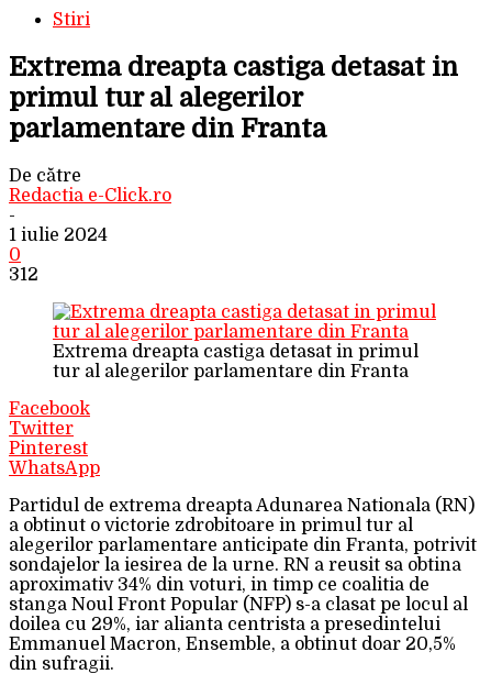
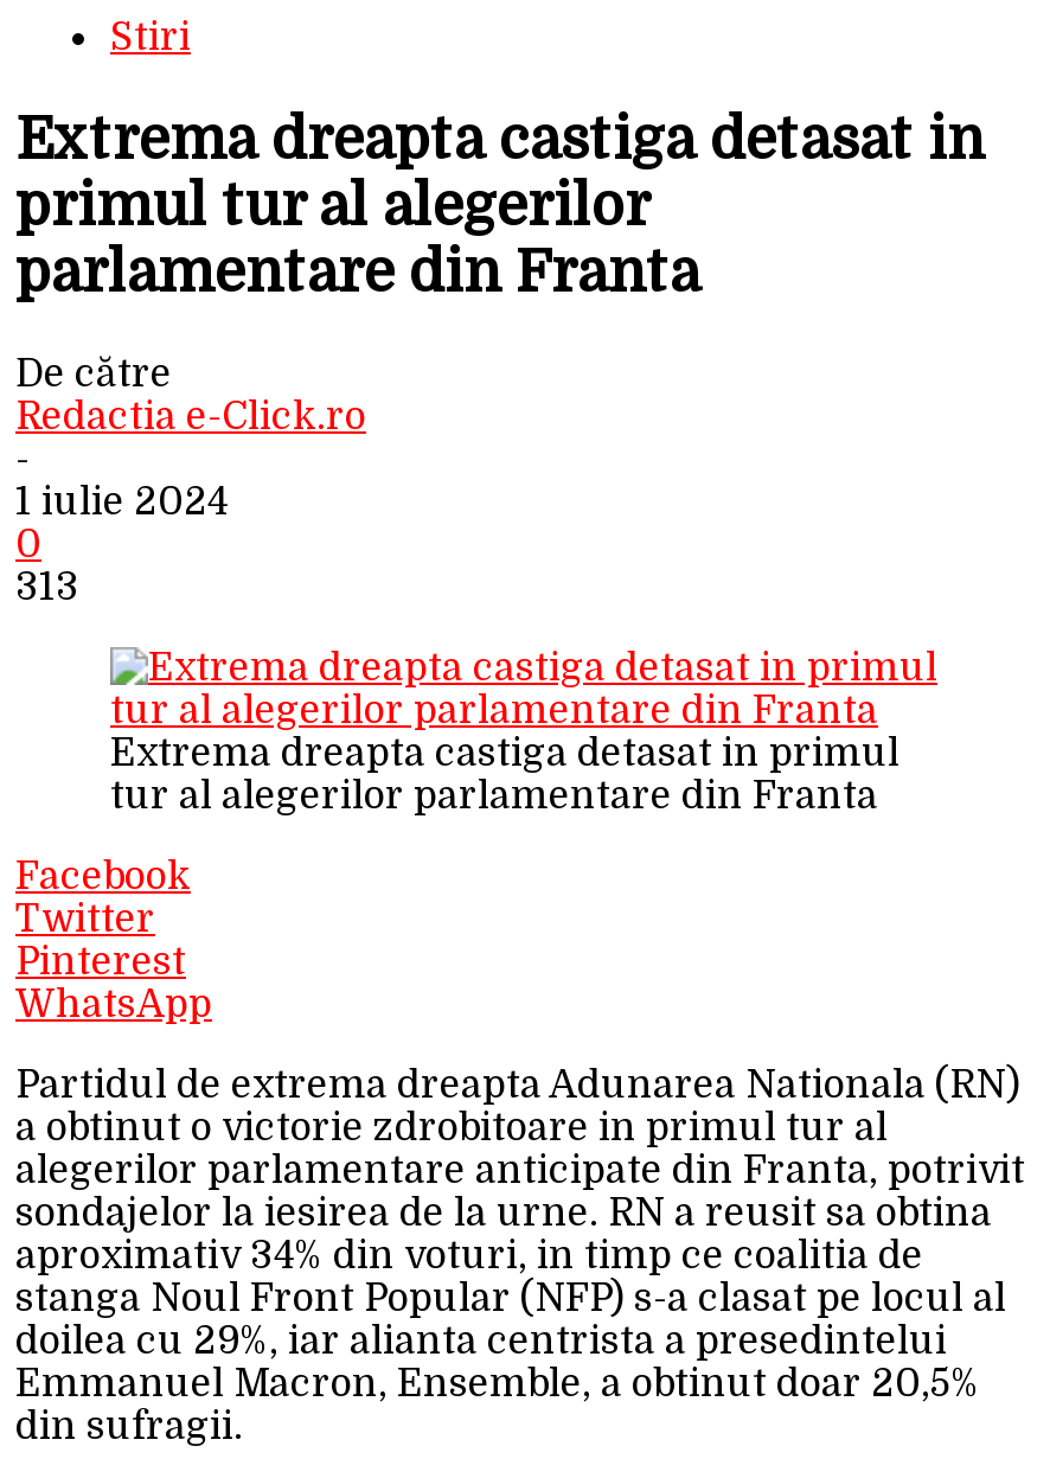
[9,265,38,285] 312 -> [15,566,79,609] 313

